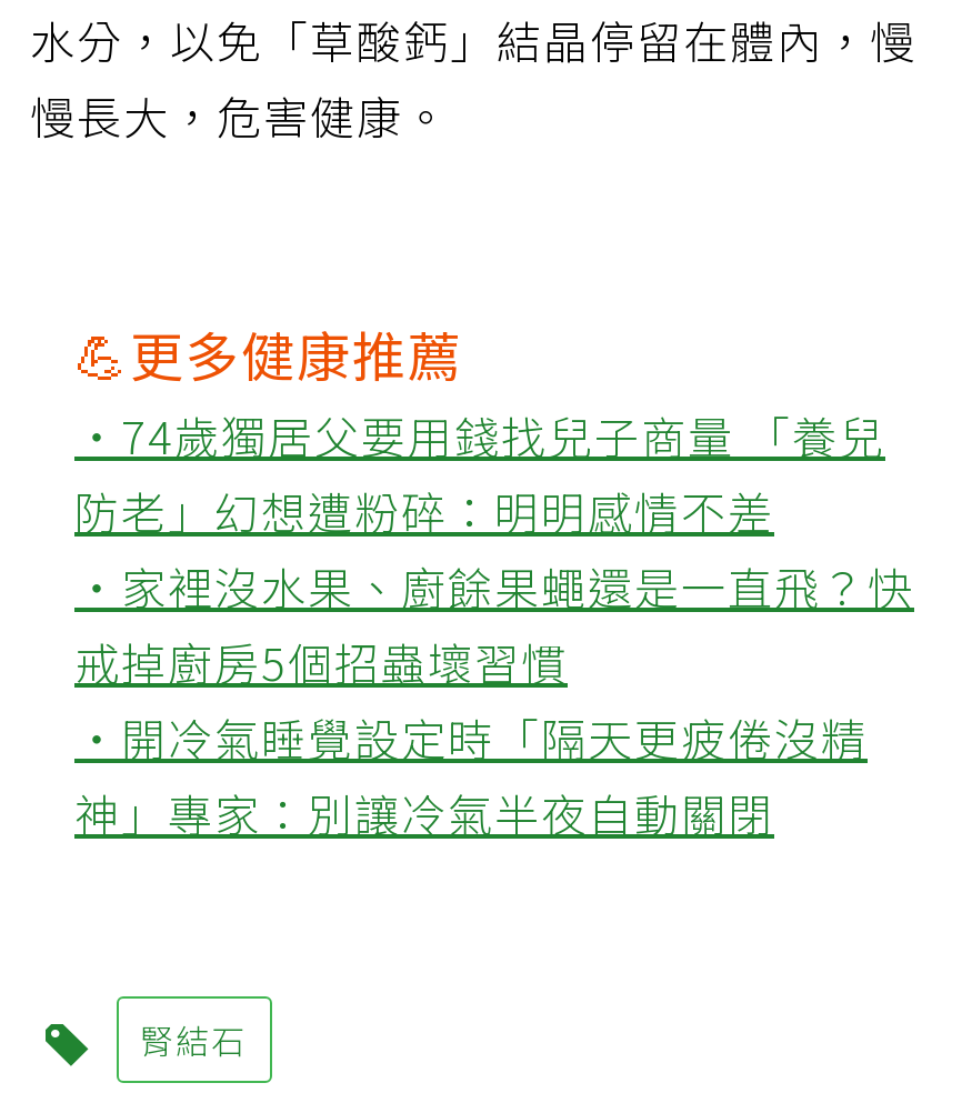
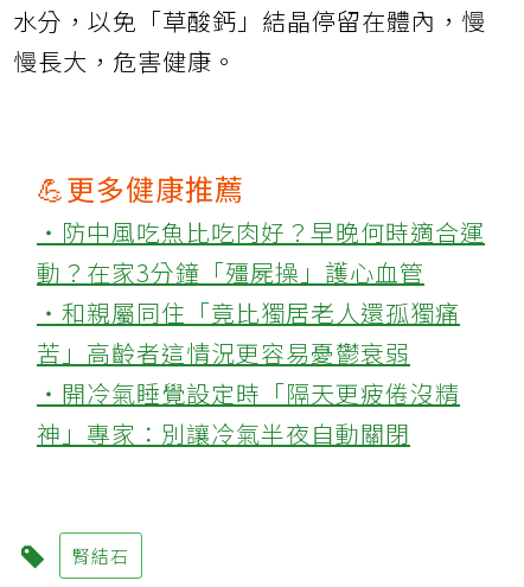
[74,403,914,694] ‧74歲獨居父要用錢找兒子商量 「養兒 | 防老」幻想遭粉碎：明明感情不差 | ‧家裡沒水果、廚餘果蠅還是一直飛？快 | 戒掉廚房5個招蟲壞習慣 -> [37,215,485,370] ‧防中風吃魚比吃肉好？早晚何時適合運 | 動？在家3分鐘「殭屍操」護心血管 | ‧和親屬同住「竟比獨居老人還孤獨痛 | 苦」高齡者這情況更容易憂鬱衰弱

